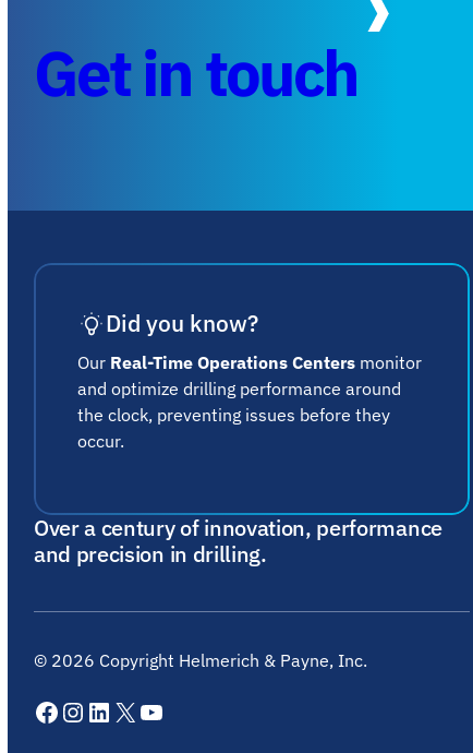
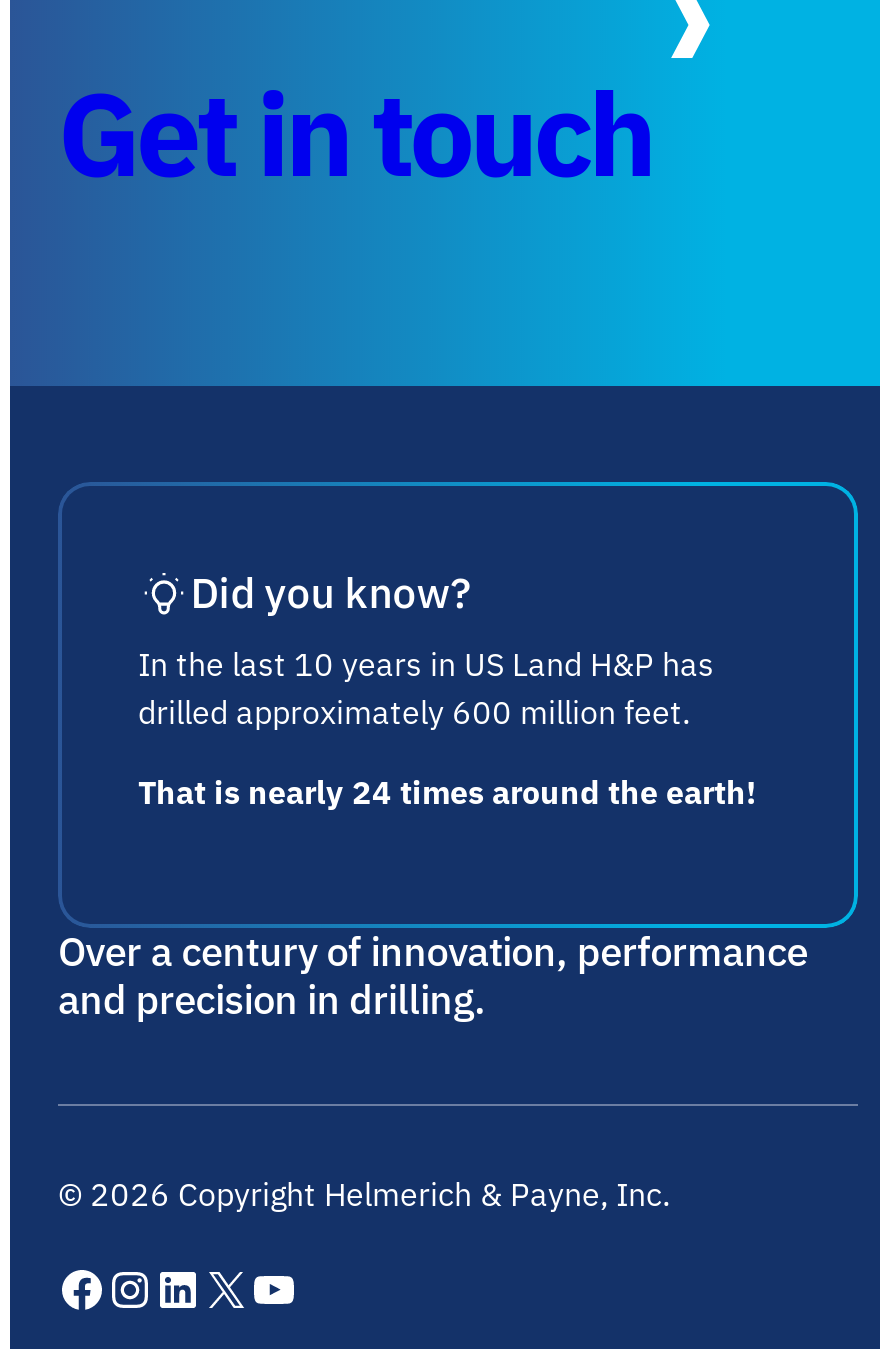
[77,351,422,452] Our Real-Time Operations Centers monitor | and optimize drilling performance around | the clock, preventing issues before they | occur. -> [138,644,756,812] In the last 10 years in US Land H&P has | drilled approximately 600 million feet. | That is nearly 24 times around the earth!

